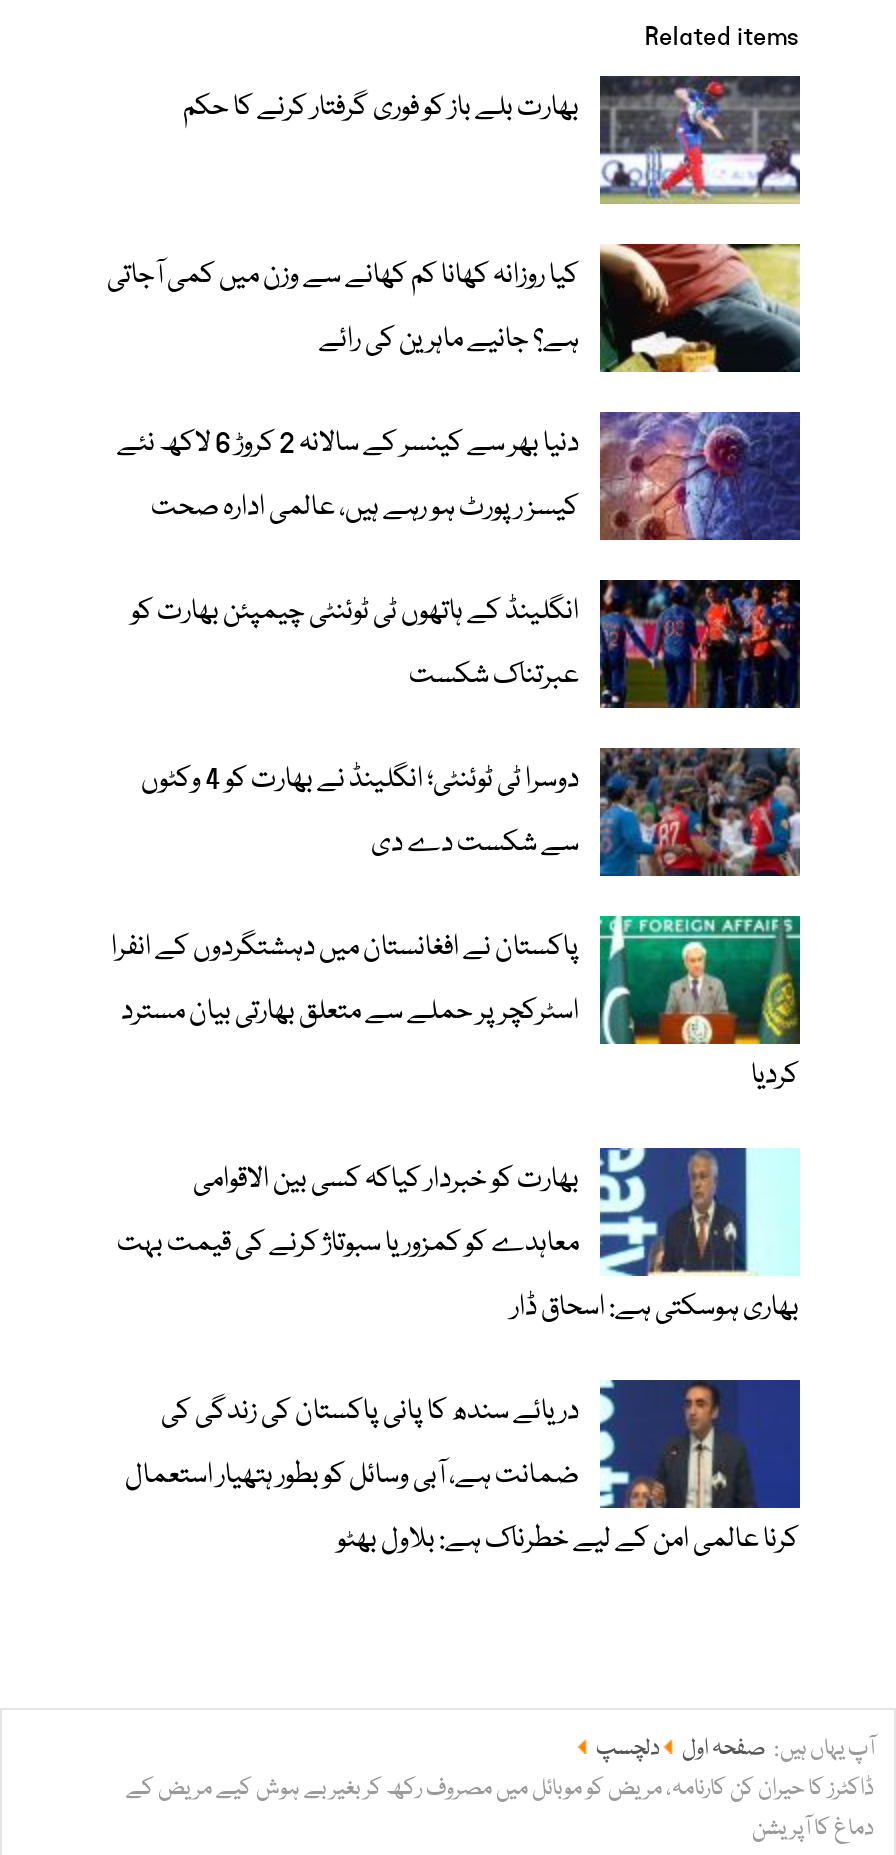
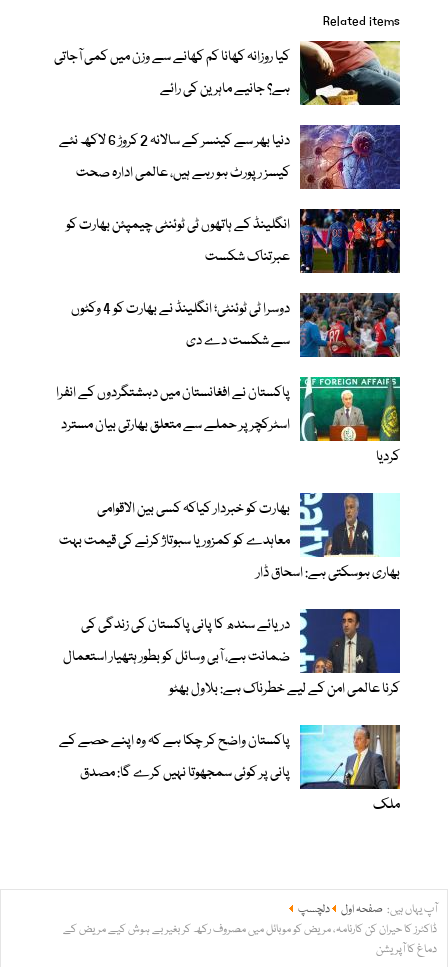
[183,74,802,206] [image] | بھارت بلے باز کو فوری گرفتار کرنے کا حکم -> none
moved [107,240,804,1563] -> [53,39,402,700]: [image] | کیا روزانہ کھانا کم کھانے سے وزن میں کمی آجاتی | ہے؟ جانیے ماہرین کی رائے | ... | ضمانت ہے، آبی وسائل کو بطور ہتھیار استعمال | کرنا عالمی امن کے لیے خطرناک ہے: بلاول بھٹو
none -> [58,724,401,816] [image] | پاکستان واضح کر چکا ہے کہ وہ اپنے حصے کے | پانی پر کوئی سمجھوتا نہیں کرے گا: مصدق | ملک

